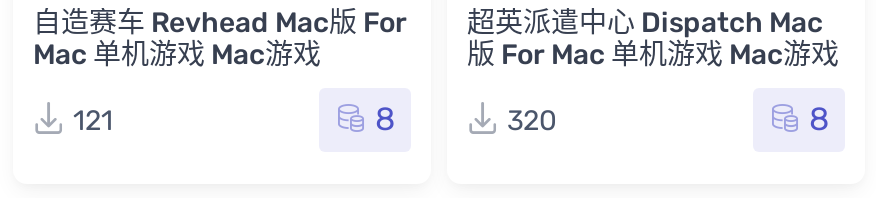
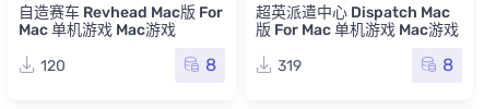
[73,104,113,138] 121 -> [40,57,66,75] 120
[507,104,557,138] 320 -> [278,57,302,75] 319

